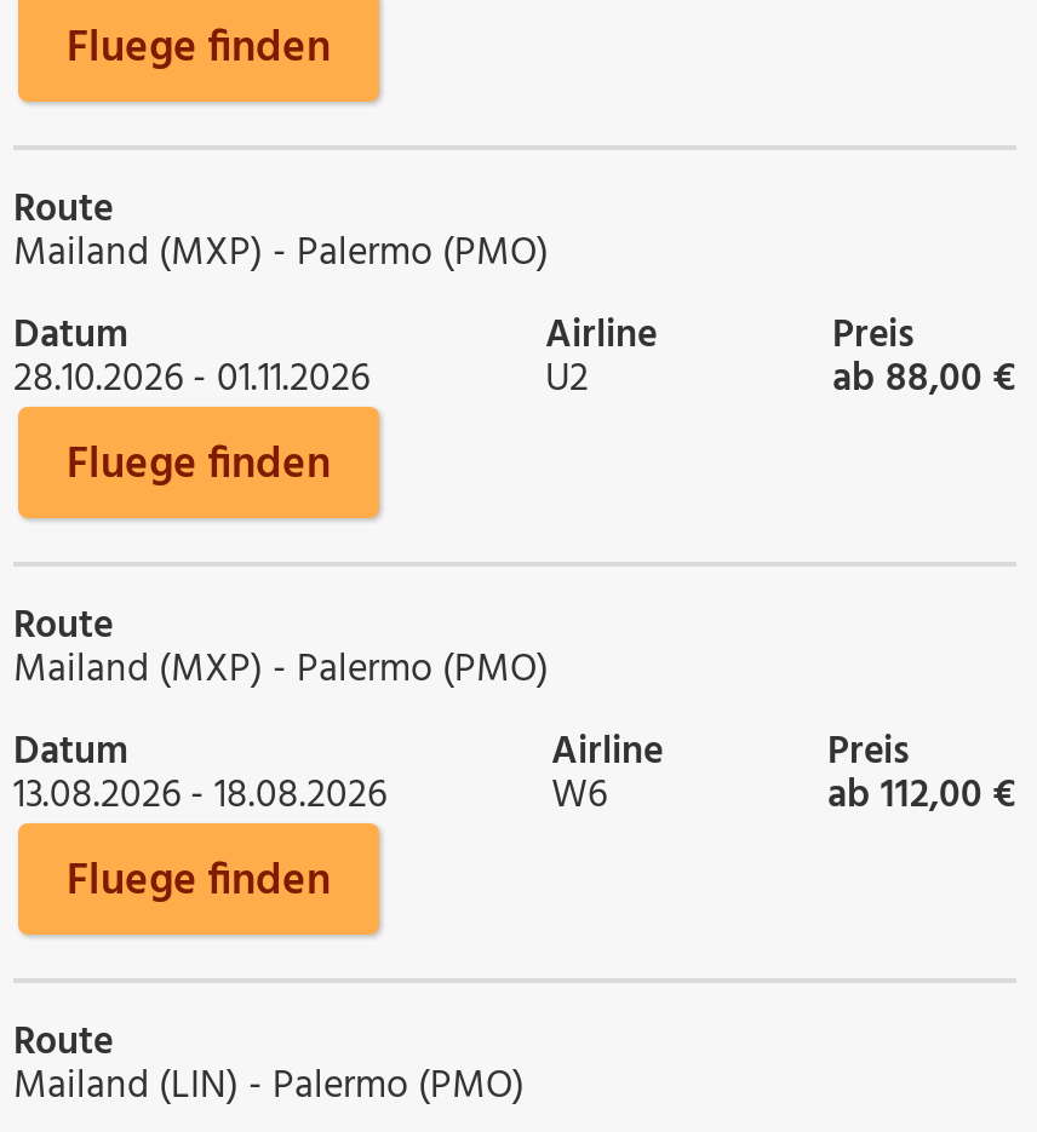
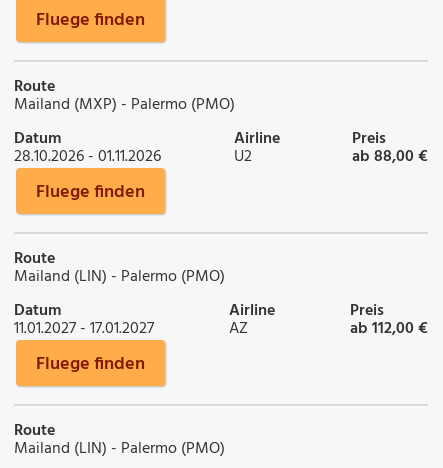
[13,639,549,702] Mailand (MXP) - Palermo (PMO) -> [14,264,225,290] Mailand (LIN) - Palermo (PMO)
[13,765,386,828] 13.08.2026 - 18.08.2026 -> [14,316,154,342] 11.01.2027 - 17.01.2027
[551,765,607,828] W6 -> [229,316,248,342] AZ

